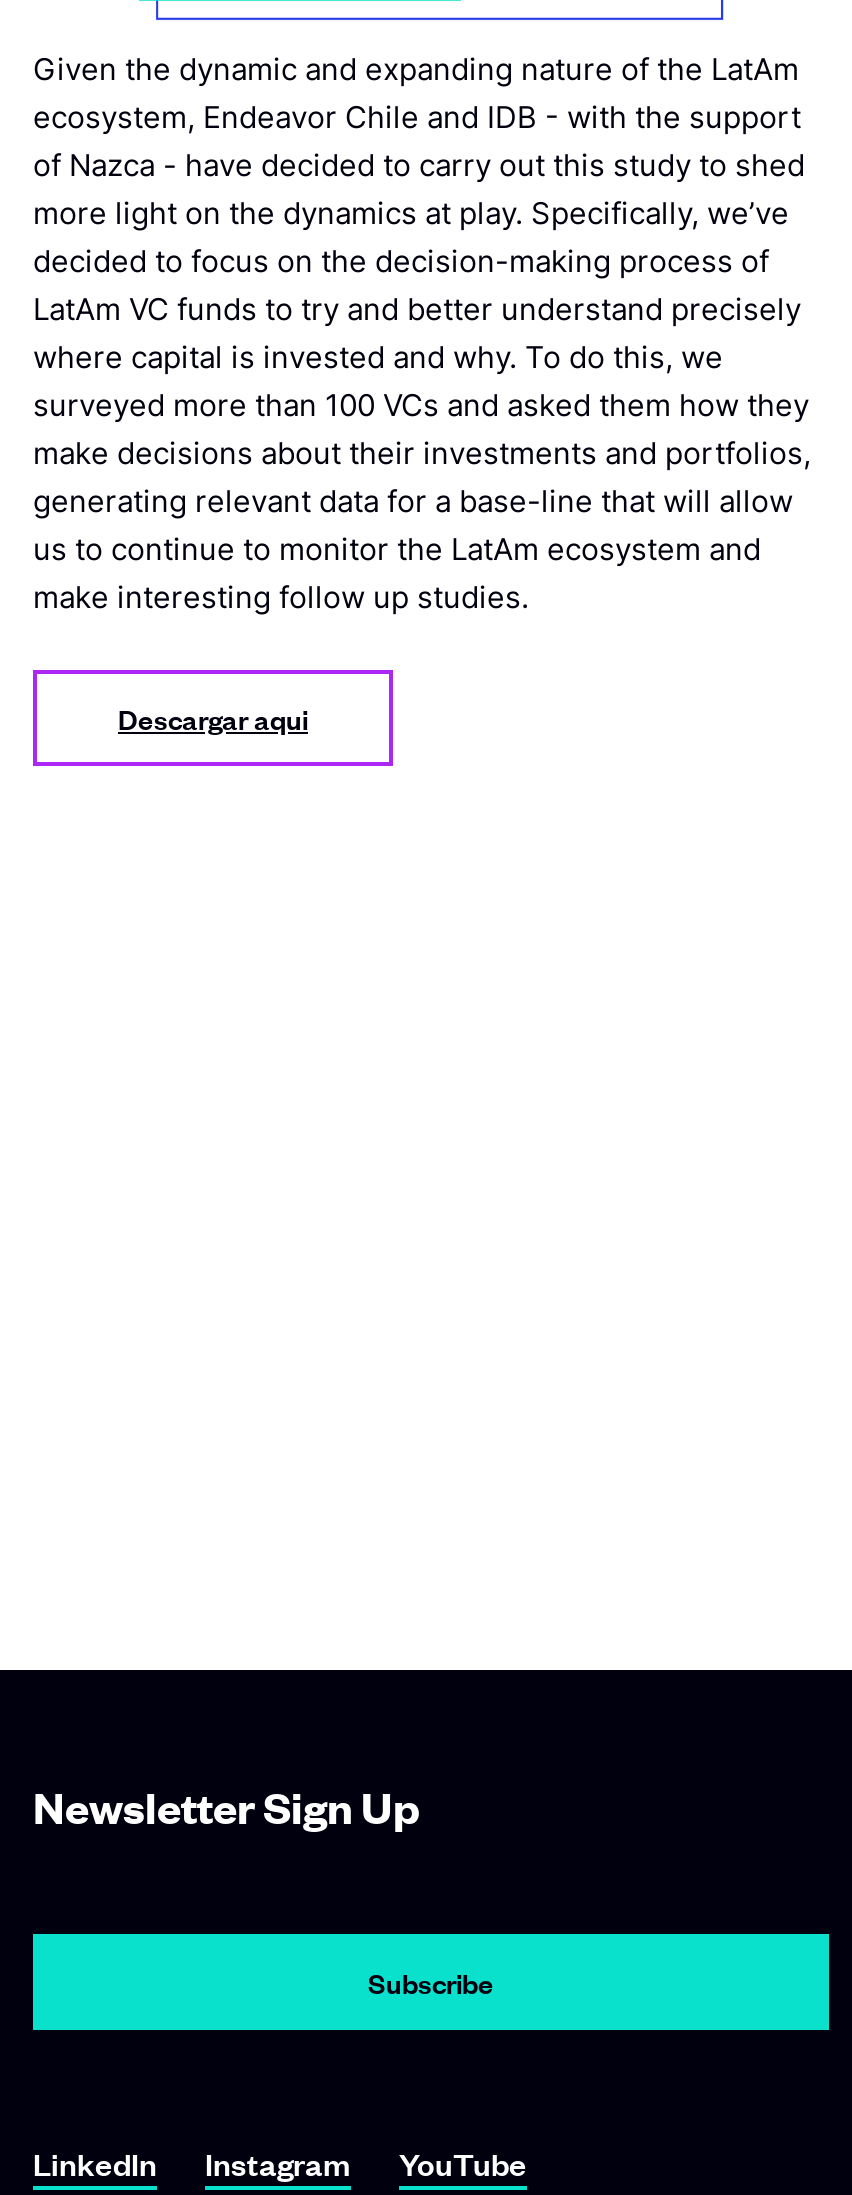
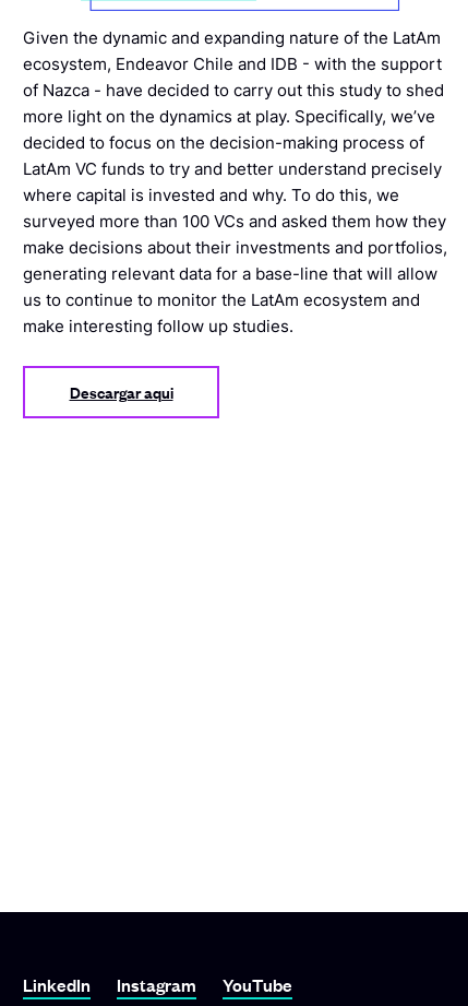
[33,1776,494,2002] Newsletter Sign Up | Subscribe -> none

